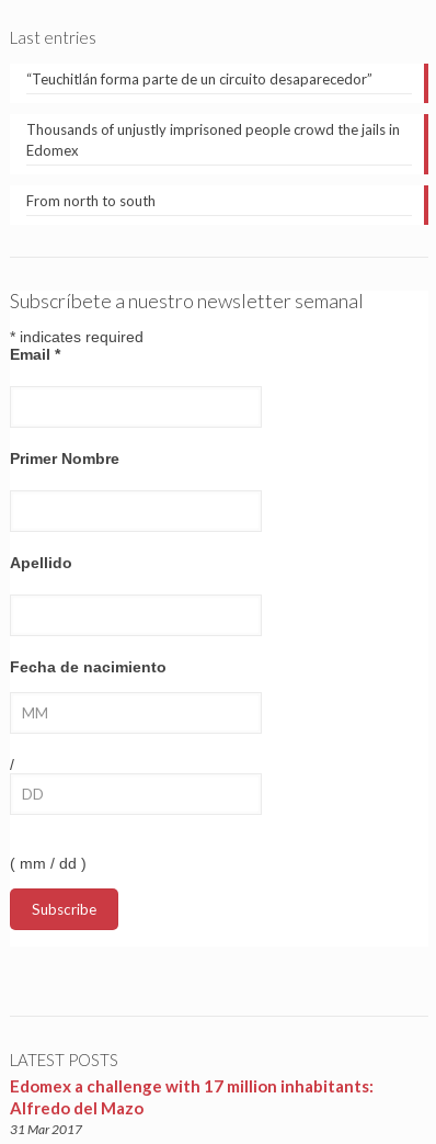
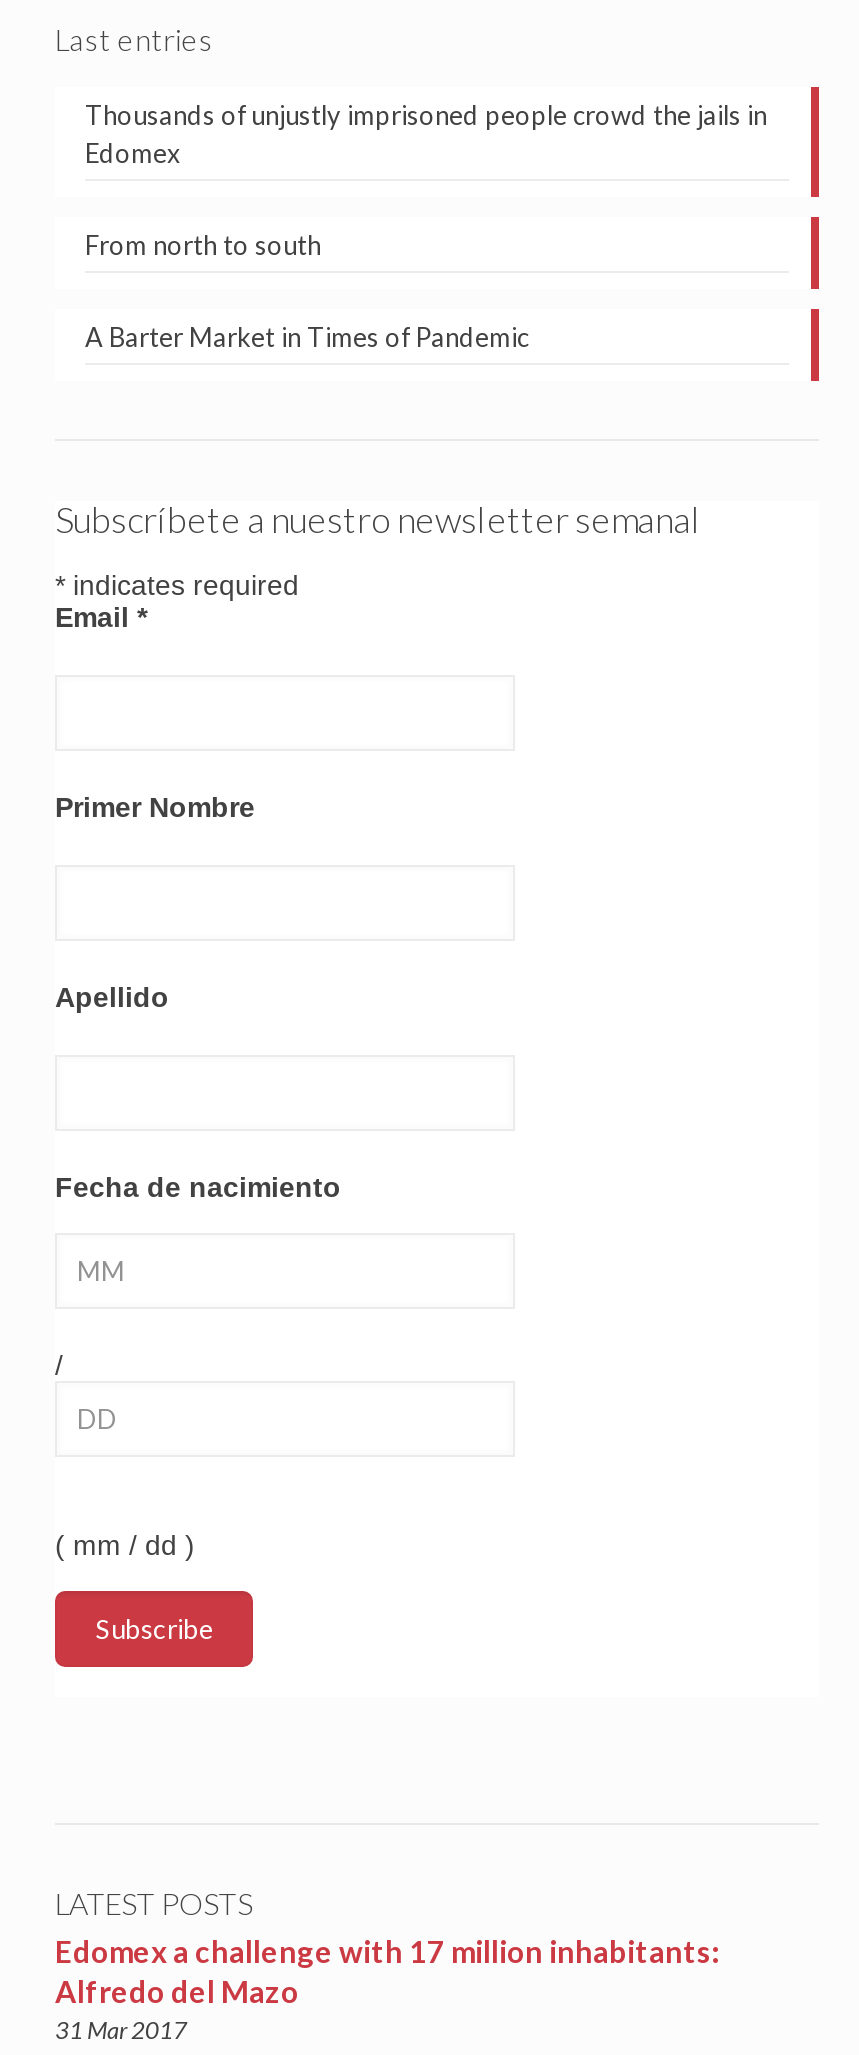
[26,70,372,88] “Teuchitlán forma parte de un circuito desaparecedor” -> none
moved [26,121,400,209] -> [85,98,767,260]: Thousands of unjustly imprisoned people crowd the jails in | Edomex | From north to south
none -> [85,320,529,352] A Barter Market in Times of Pandemic

